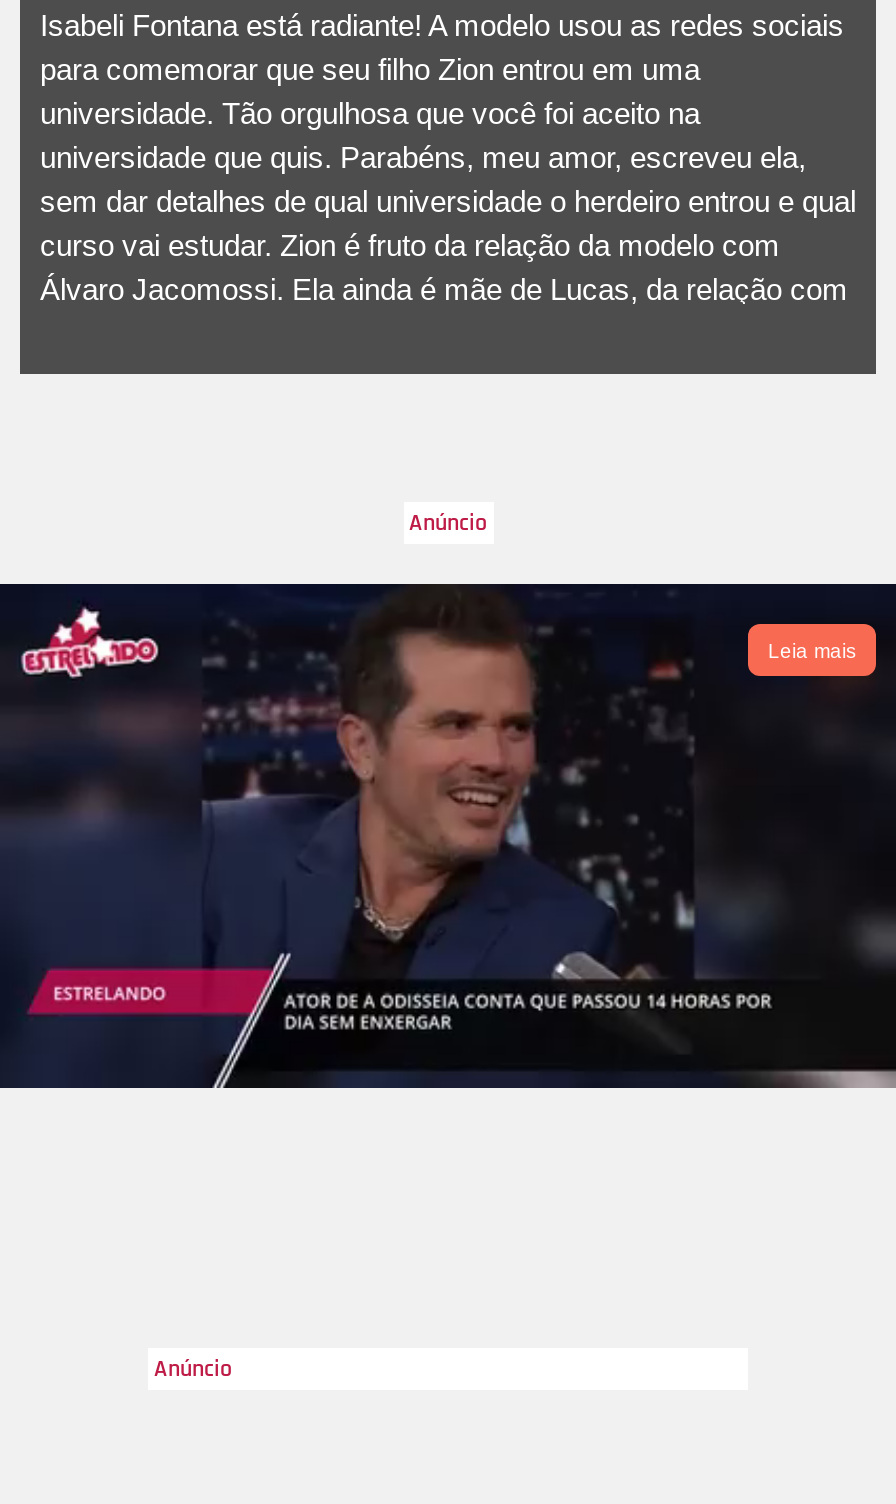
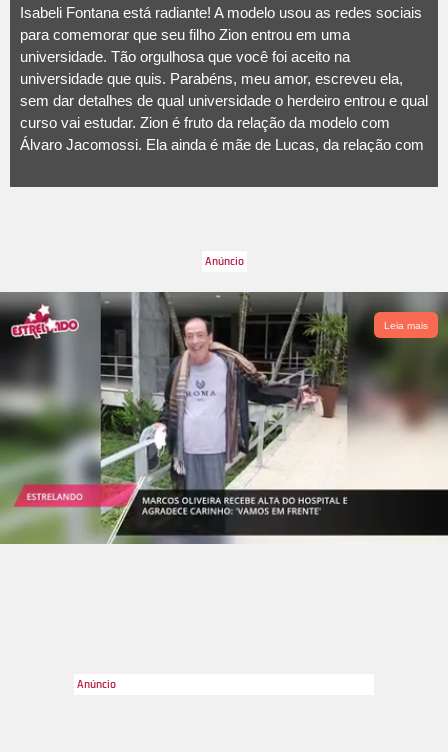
[6,582,890,1090] [image] -> [3,292,445,545] [image]

